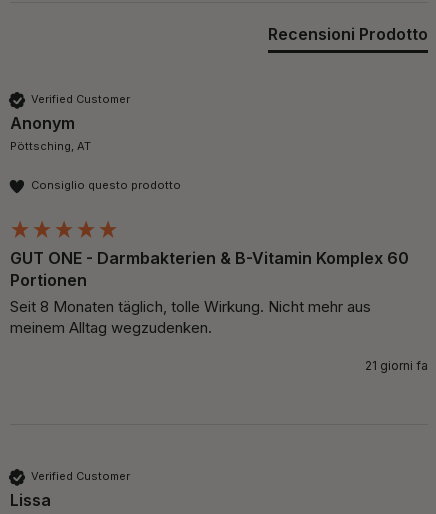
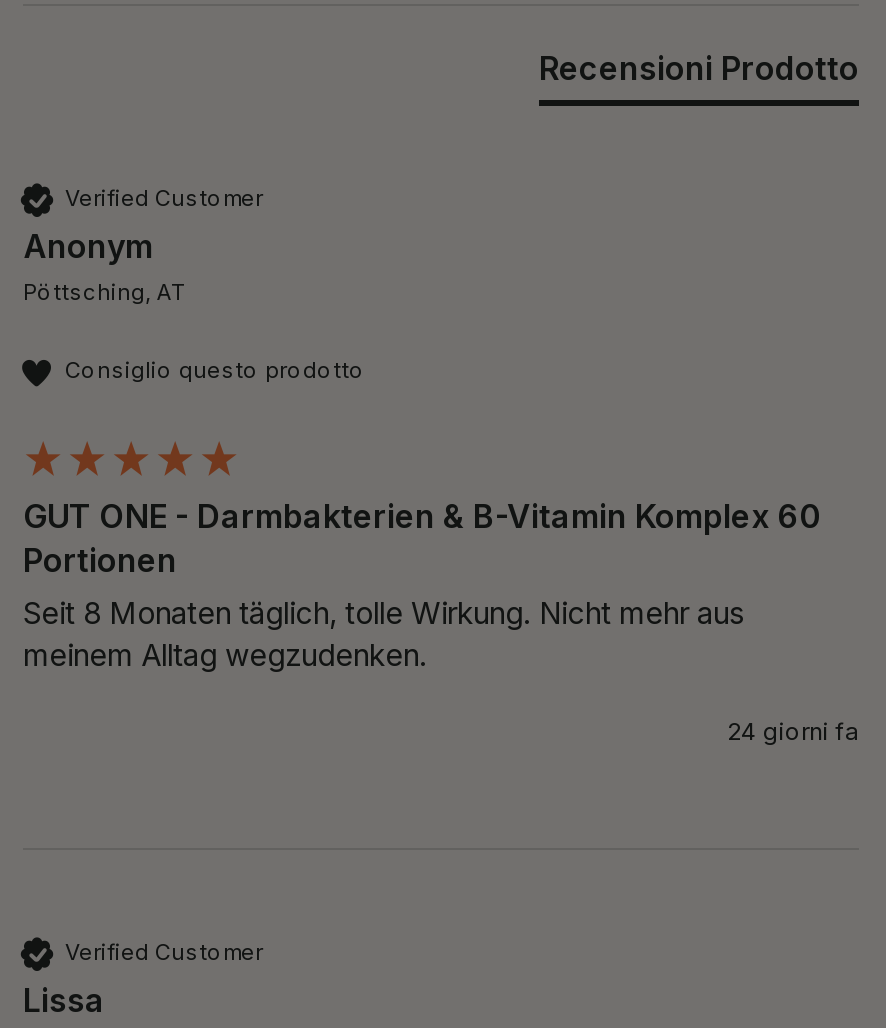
[365,358,428,373] 21 giorni fa -> [727,715,859,745] 24 giorni fa

